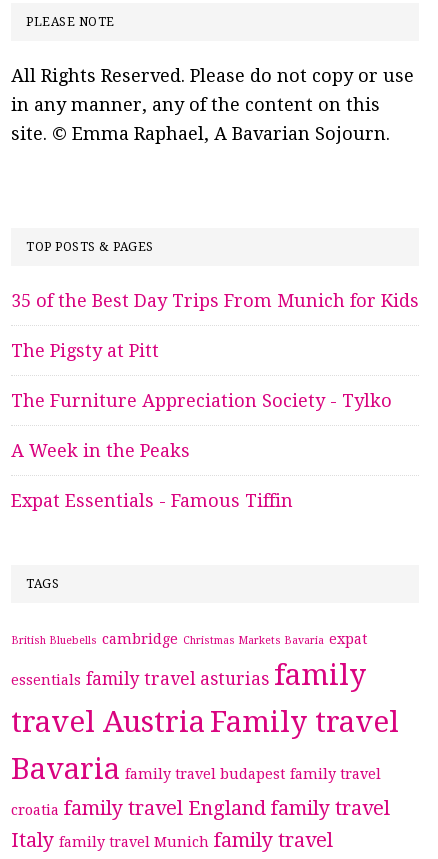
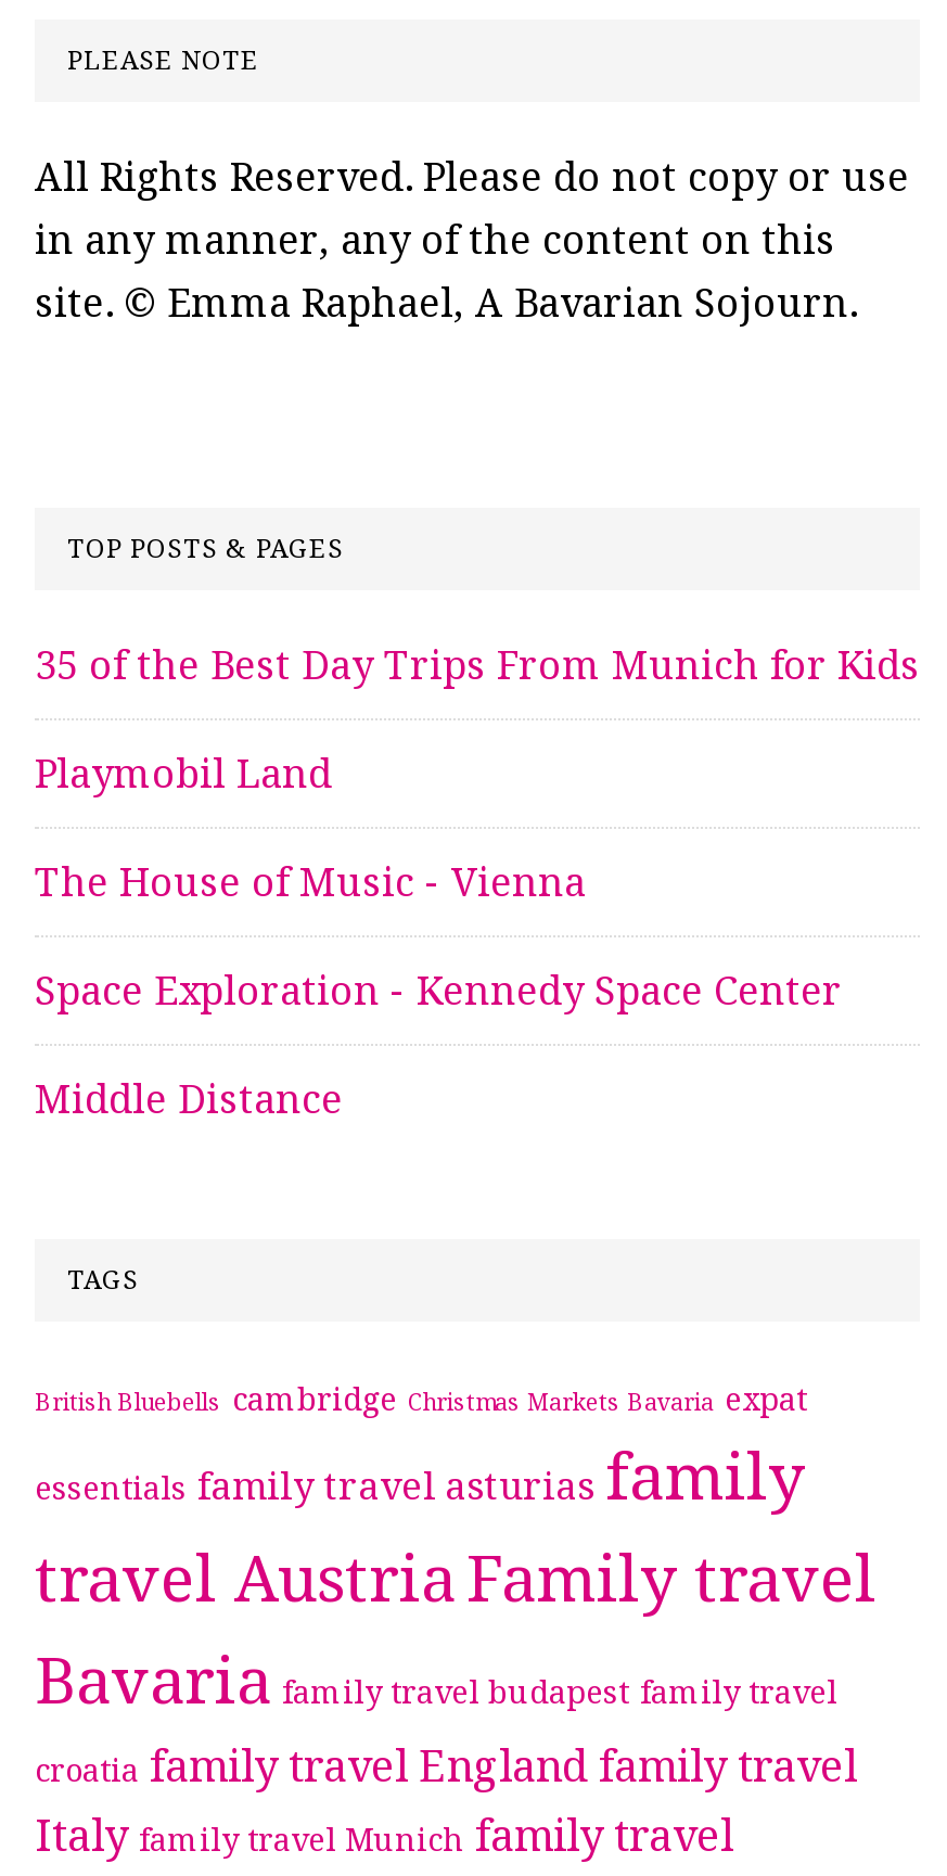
[11,340,159,361] The Pigsty at Pitt -> [35,751,332,797] Playmobil Land
[11,390,392,411] The Furniture Appreciation Society - Tylko -> [35,860,586,906] The House of Music - Vienna
[11,440,190,461] A Week in the Peaks -> [35,968,842,1014] Space Exploration - Kennedy Space Center
[11,490,293,511] Expat Essentials - Famous Tiffin -> [35,1077,343,1123] Middle Distance

